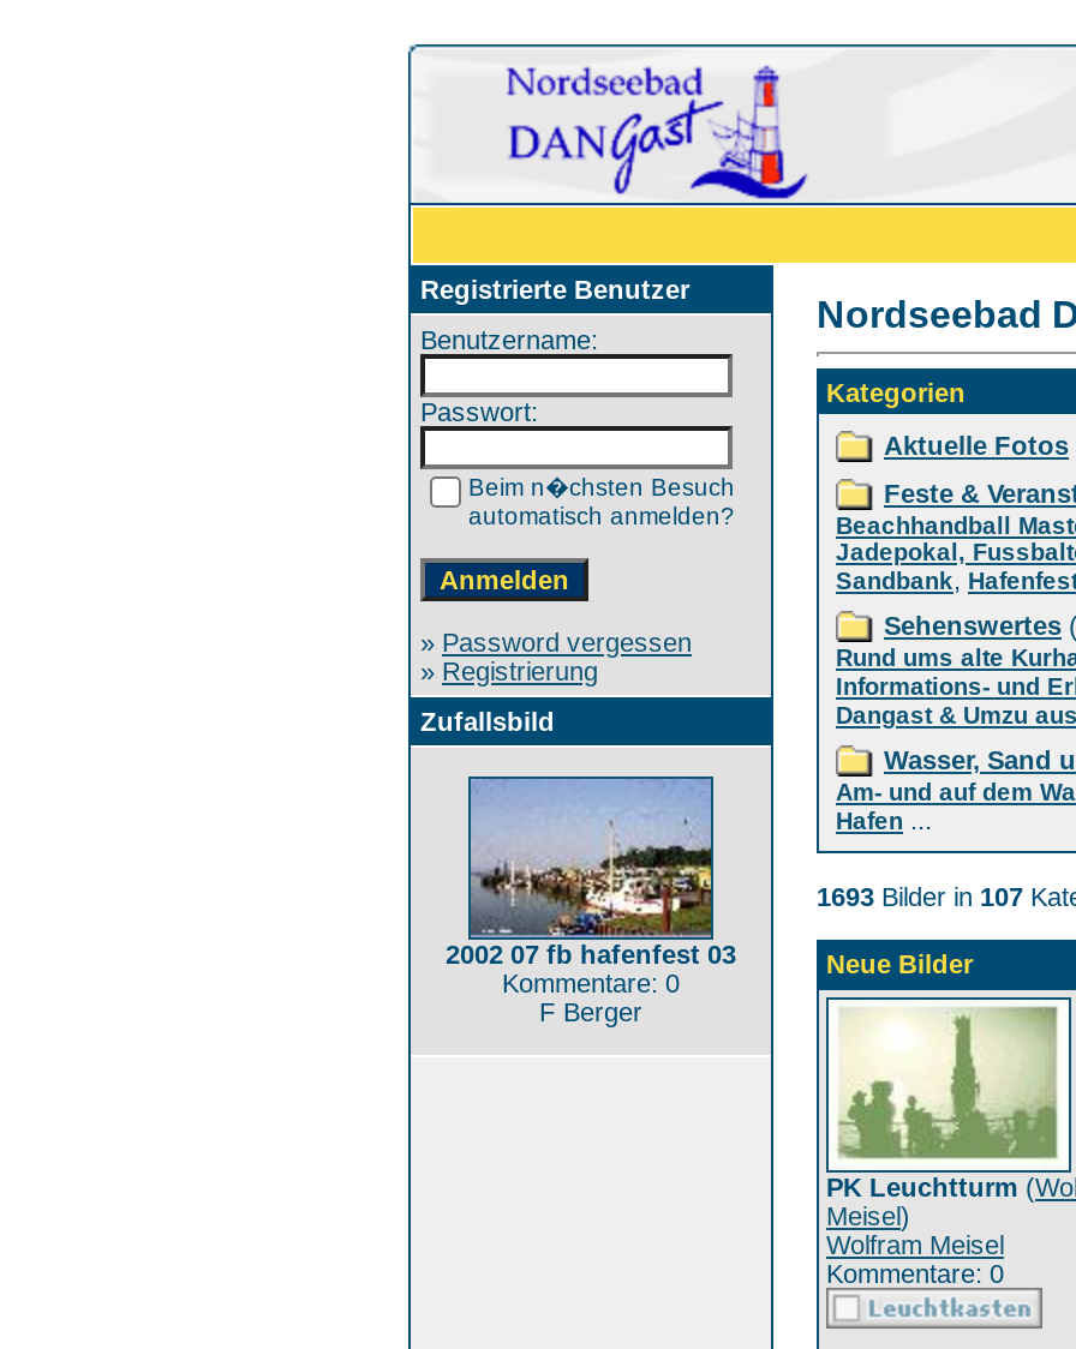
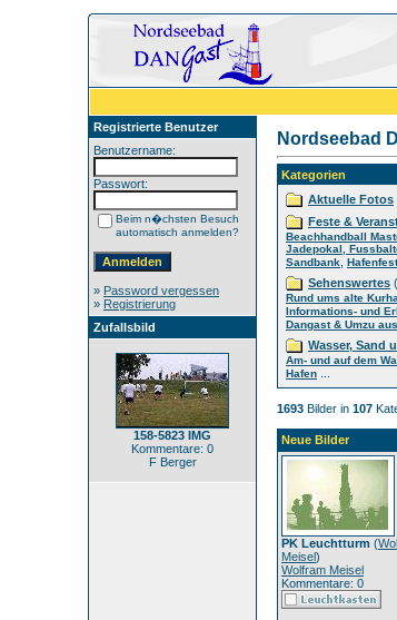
[446,777,736,969] [image] | 2002 07 fb hafenfest 03 -> [116,353,229,442] [image] | 158-5823 IMG

